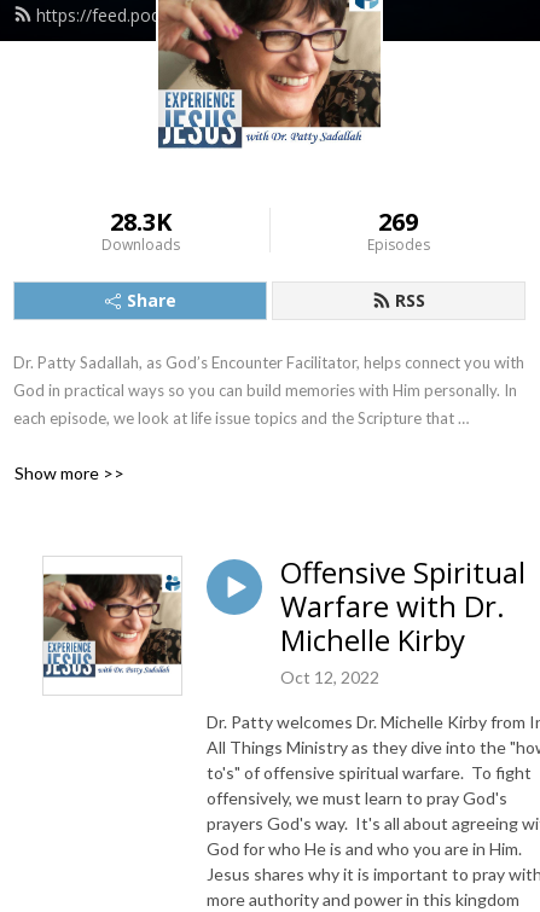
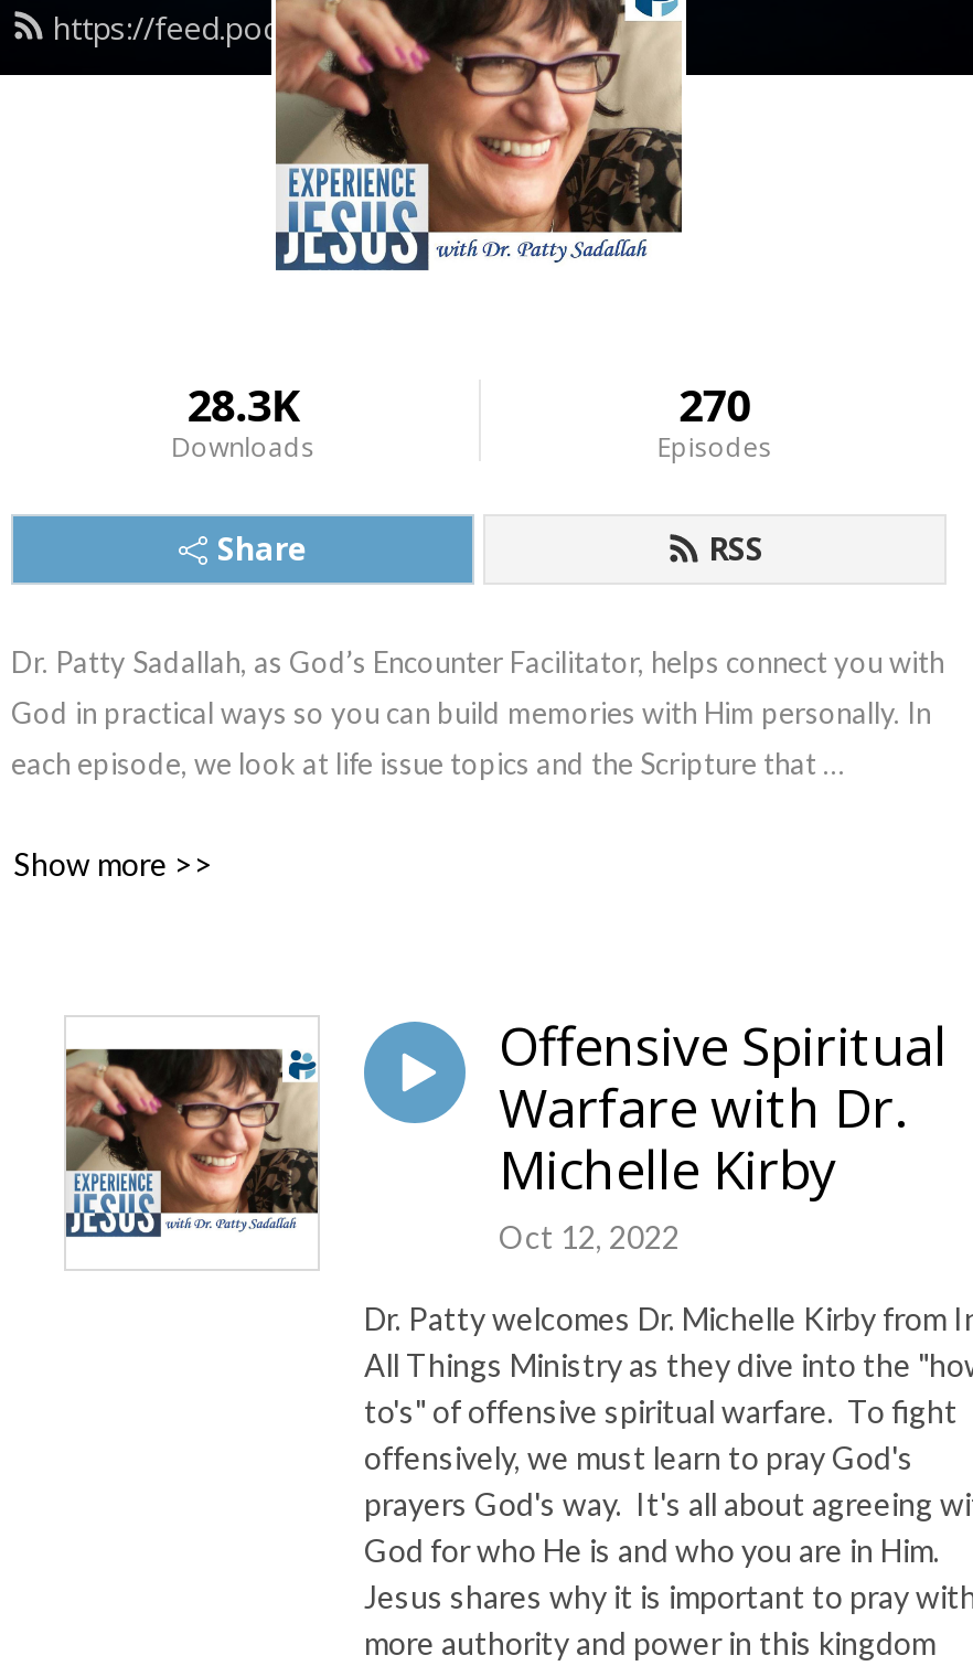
[379,205,418,238] 269 -> [678,375,751,435] 270

